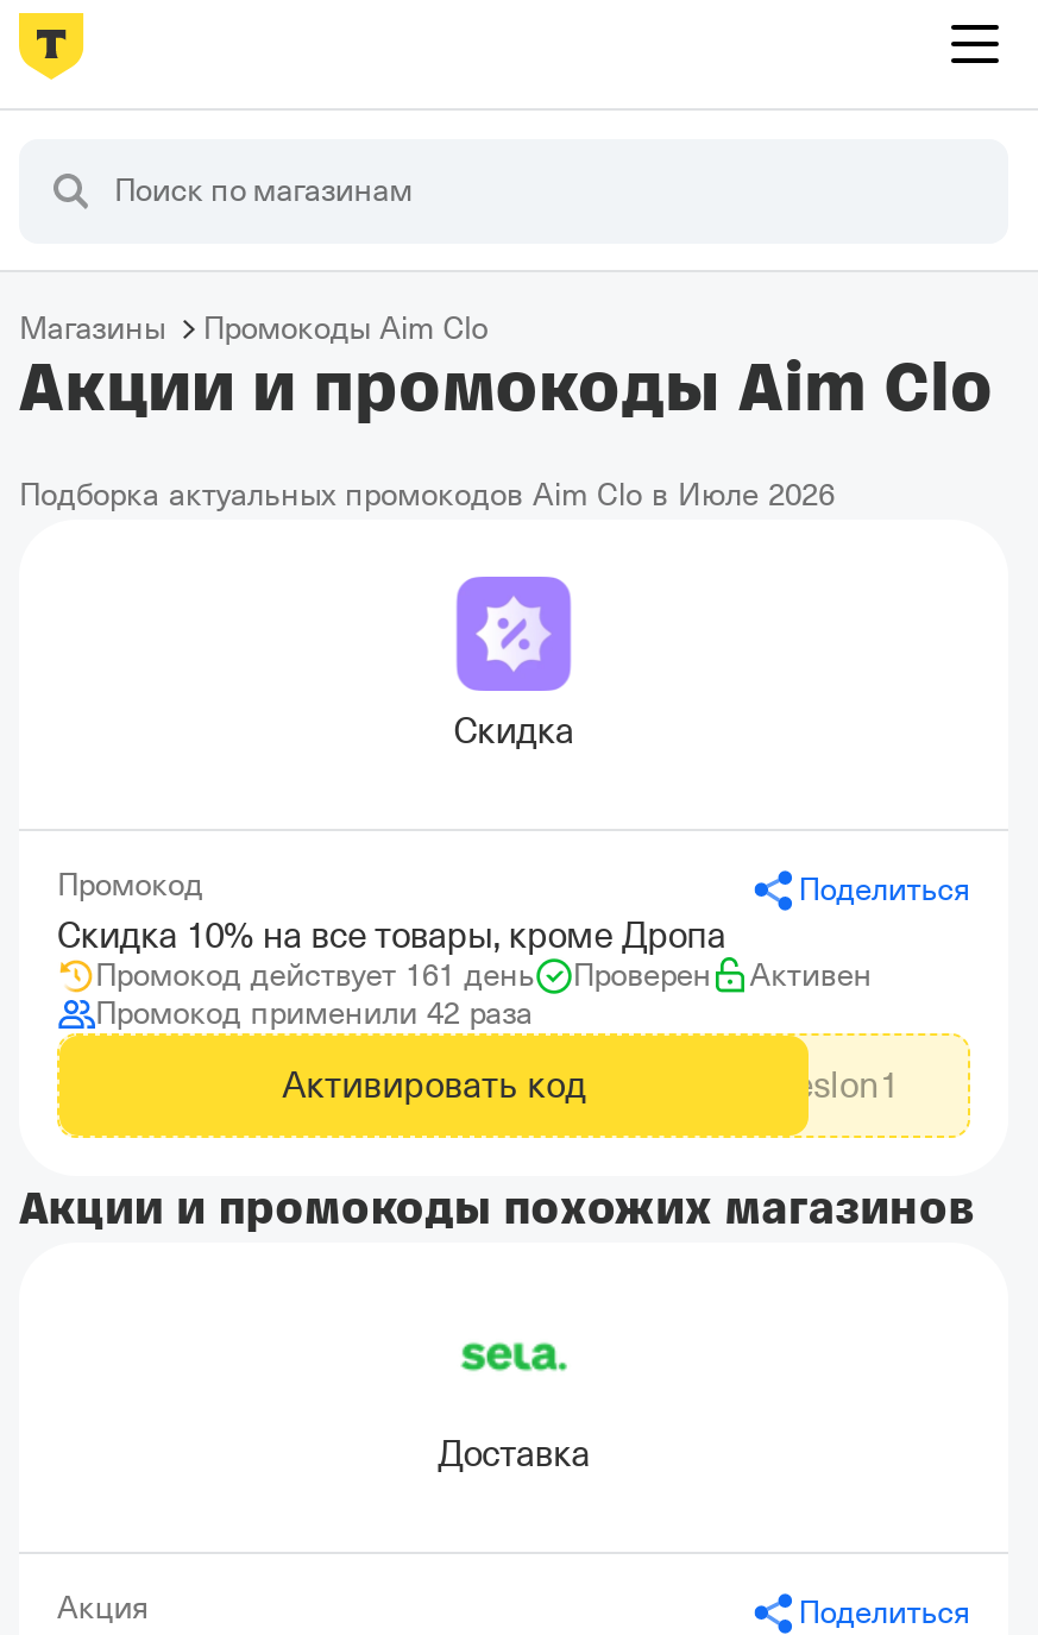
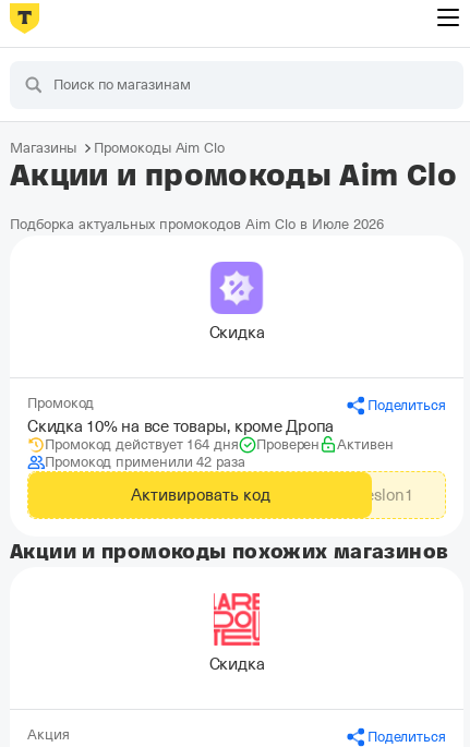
[95,957,535,993] Промокод действует 161 день -> [45,436,239,453] Промокод действует 164 дня
[438,1300,590,1473] [image] | Доставка -> [209,592,264,673] [image] | Скидка

